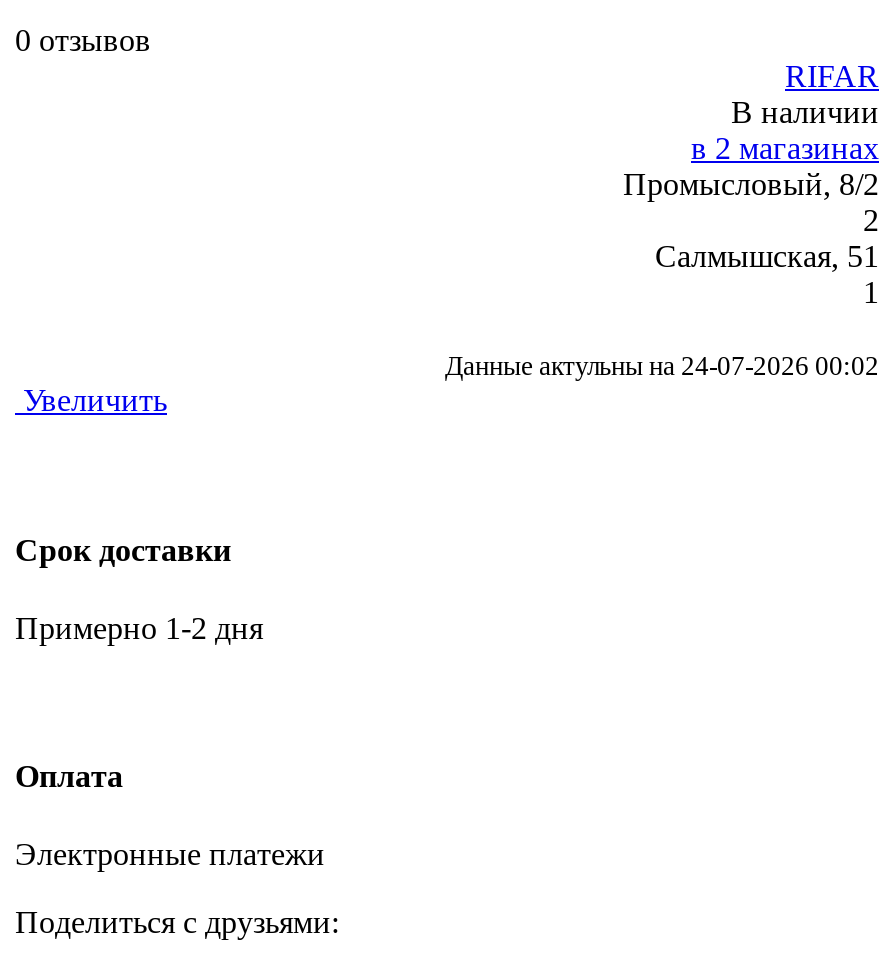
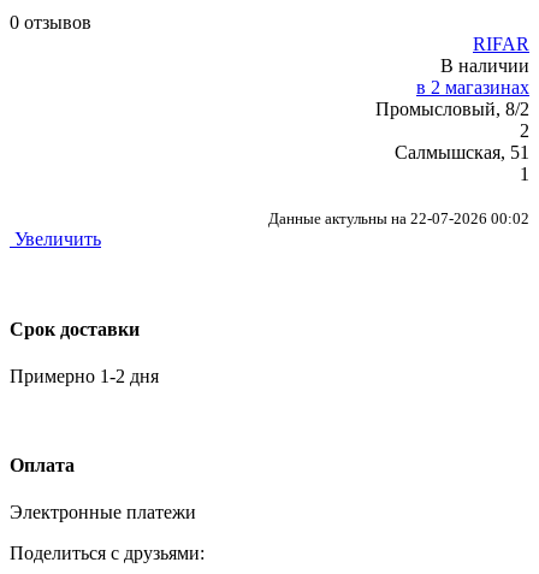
[445,350,879,380] Данные актульны на 24-07-2026 00:02 -> [268,209,529,227] Данные актульны на 22-07-2026 00:02

